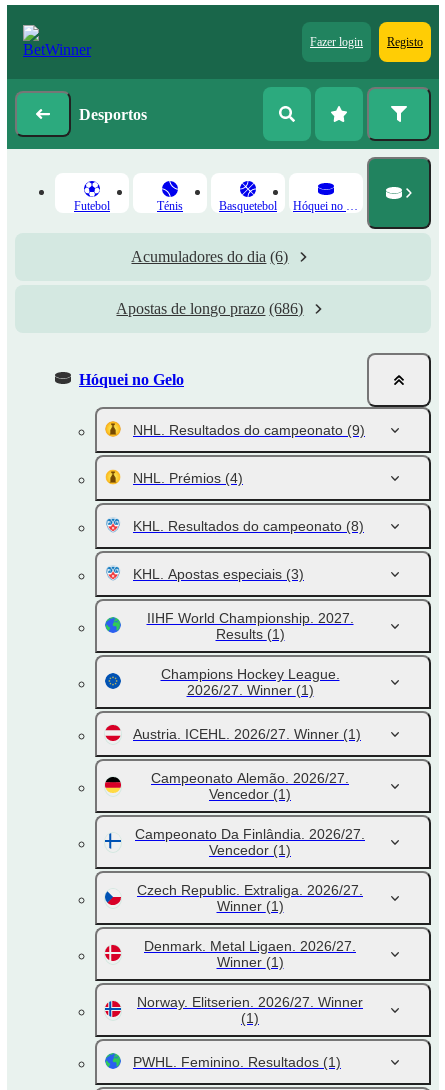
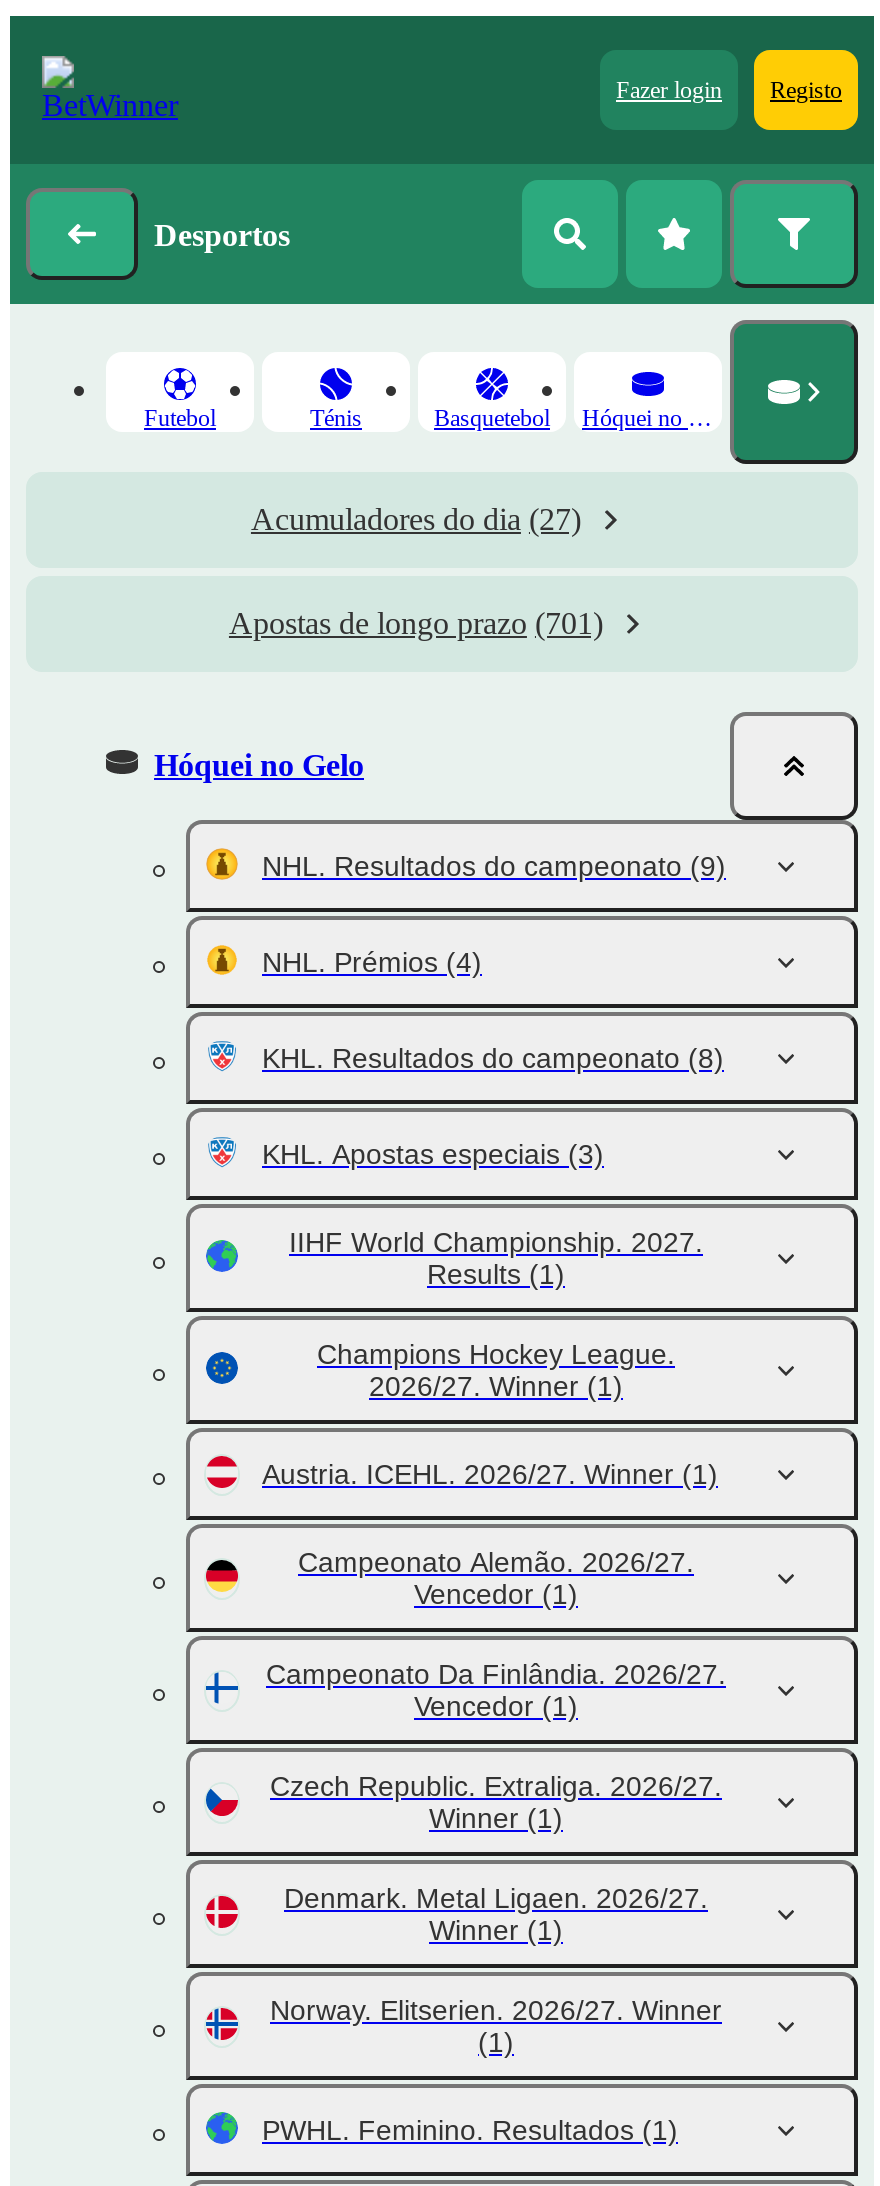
[131,248,288,265] Acumuladores do dia (6) -> [251,502,581,536] Acumuladores do dia (27)
[116,300,303,317] Apostas de longo prazo (686) -> [229,606,603,640] Apostas de longo prazo (701)

